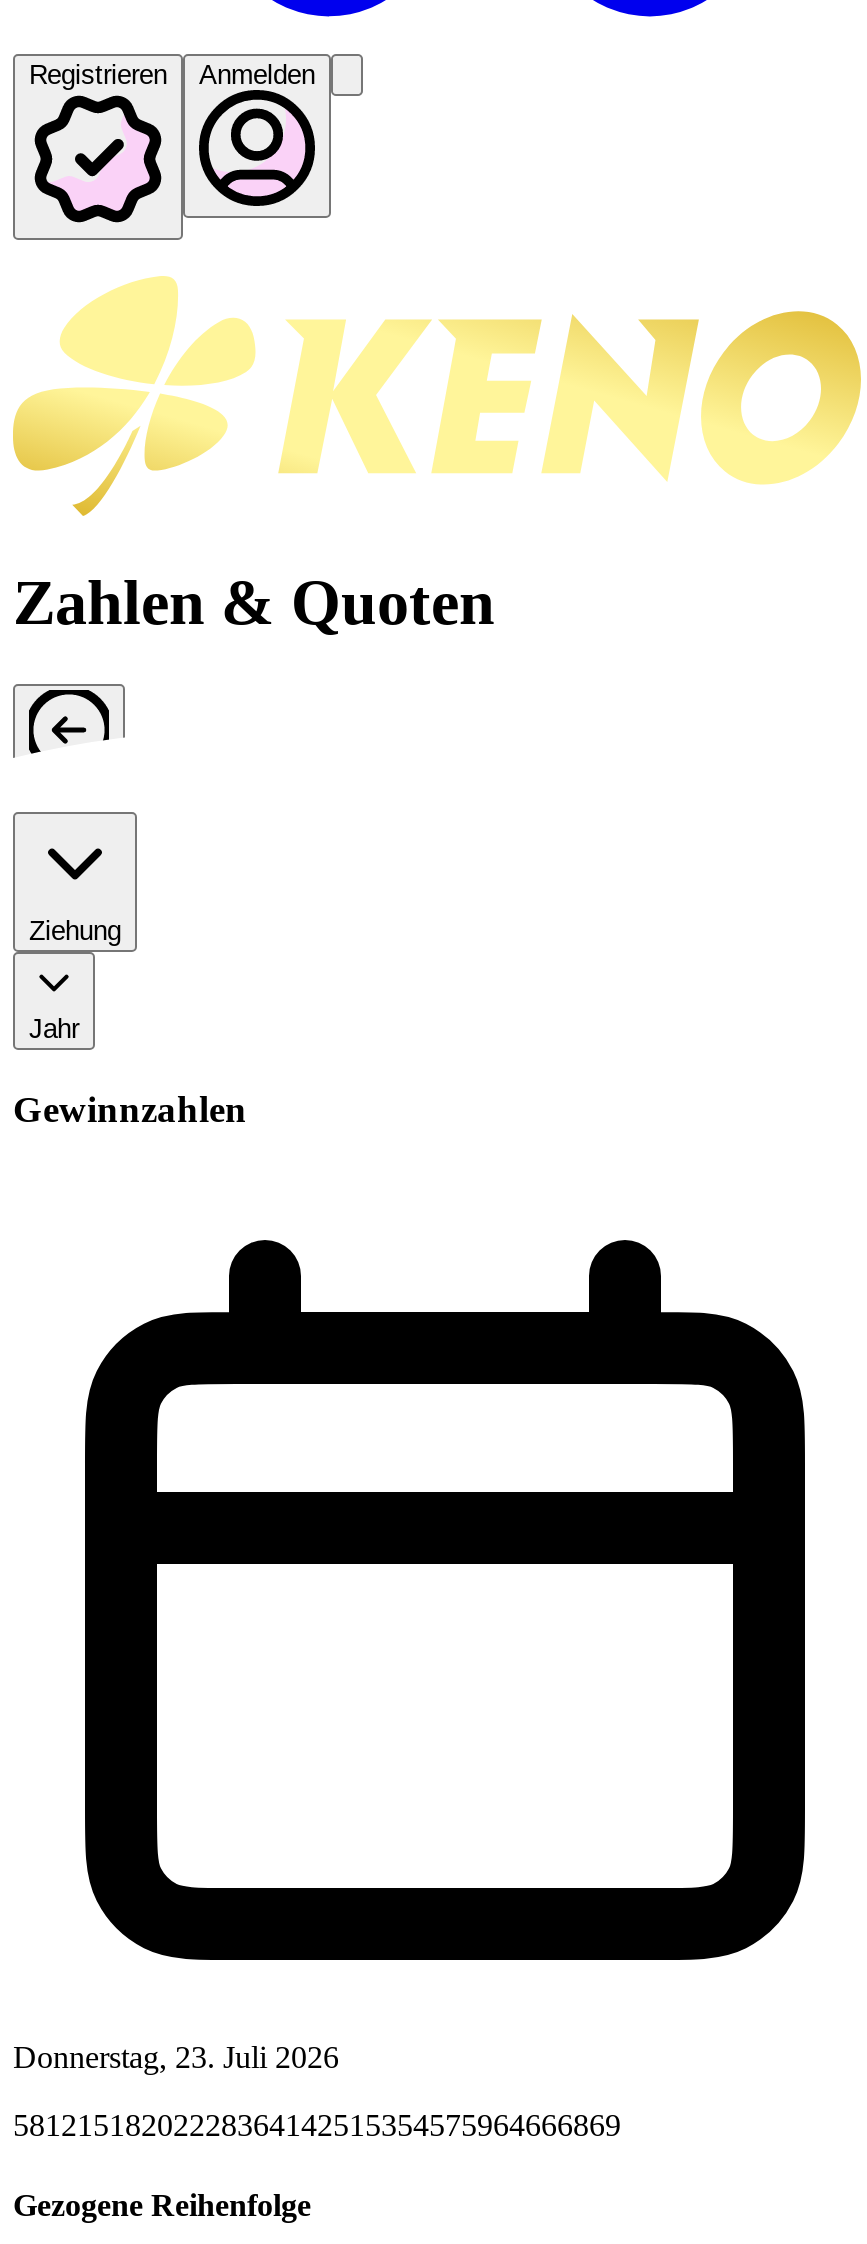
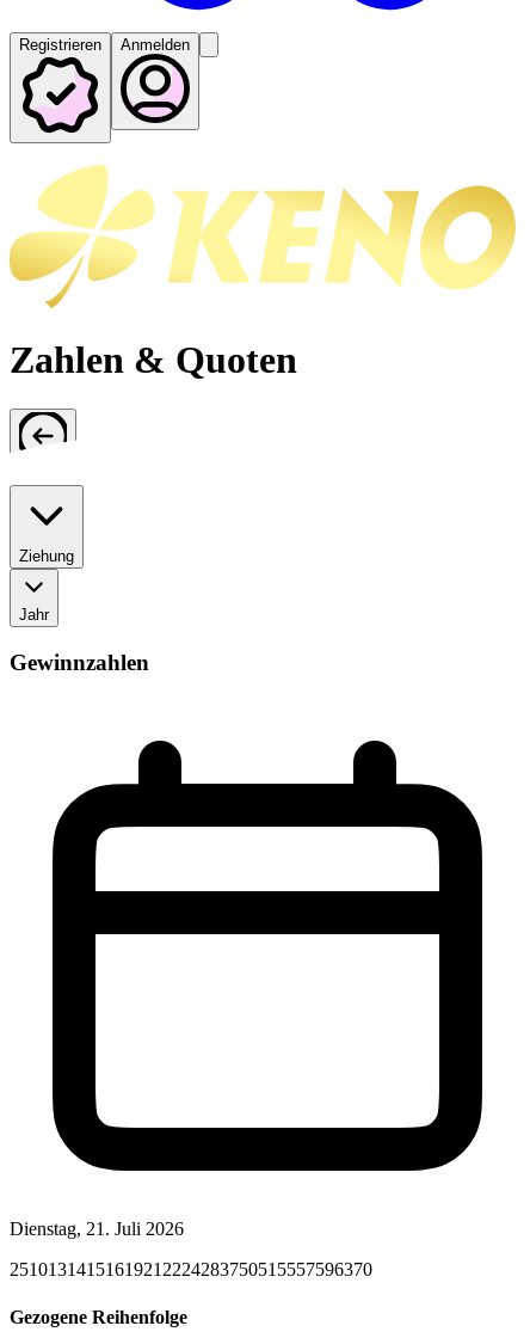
[13,2040,339,2074] Donnerstag, 23. Juli 2026 -> [10,1219,184,1239] Dienstag, 21. Juli 2026
[13,2108,621,2142] 581215182022283641 4251 5354575964666869 -> [10,1259,372,1280] 251013141516192122 2428 3750515557596370

